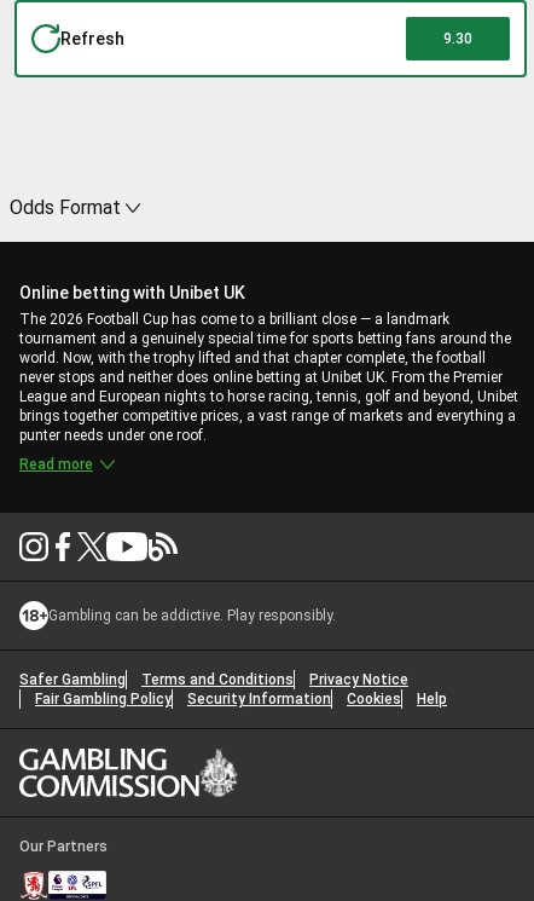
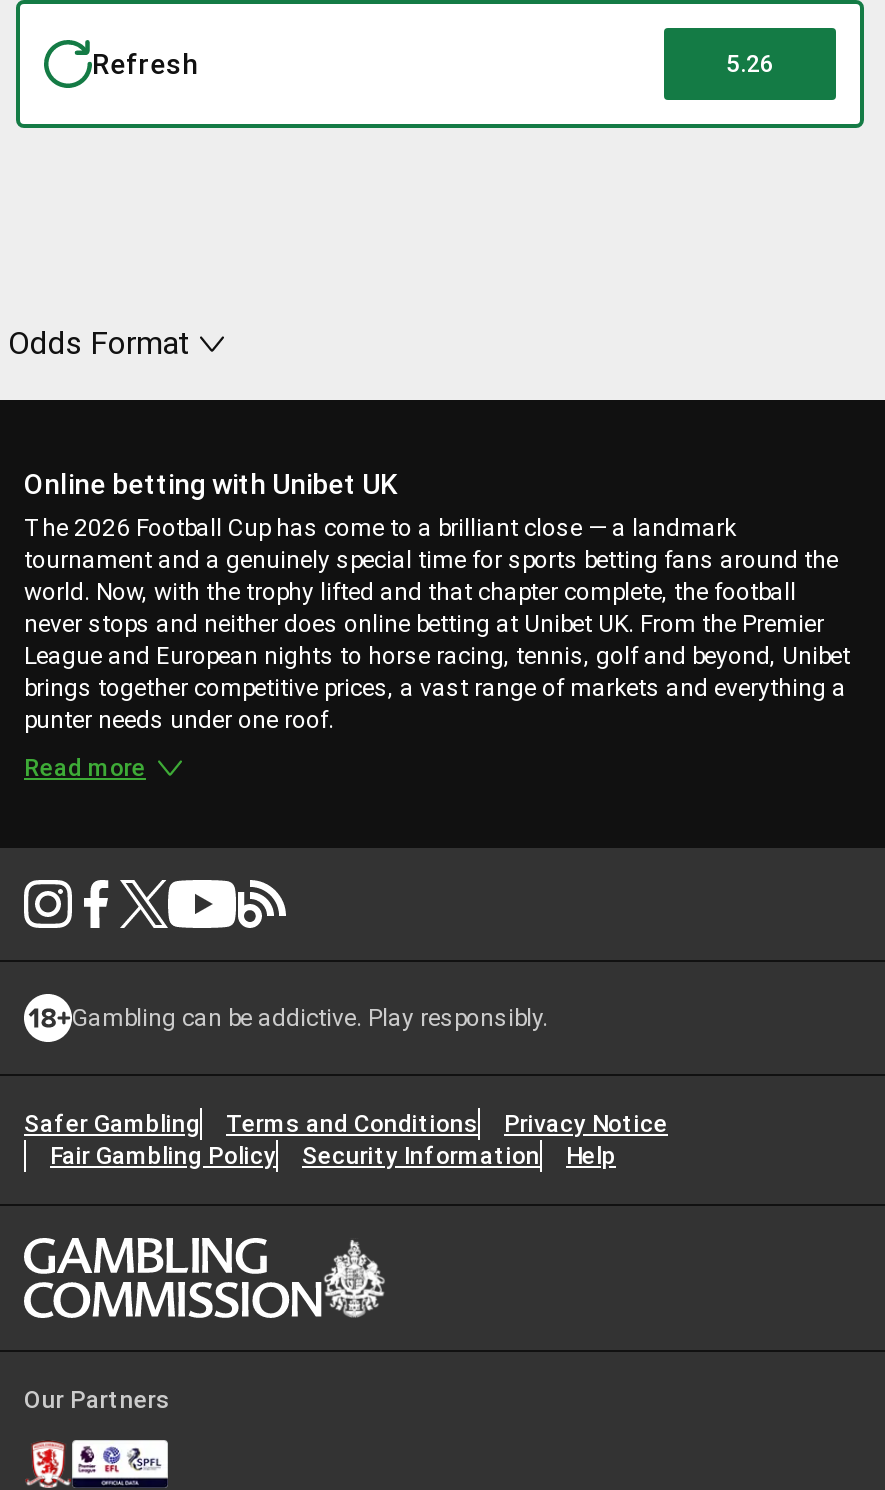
[443,30,472,47] 9.30 -> [726,50,774,78] 5.26
[347,691,401,707] Cookies -> none

